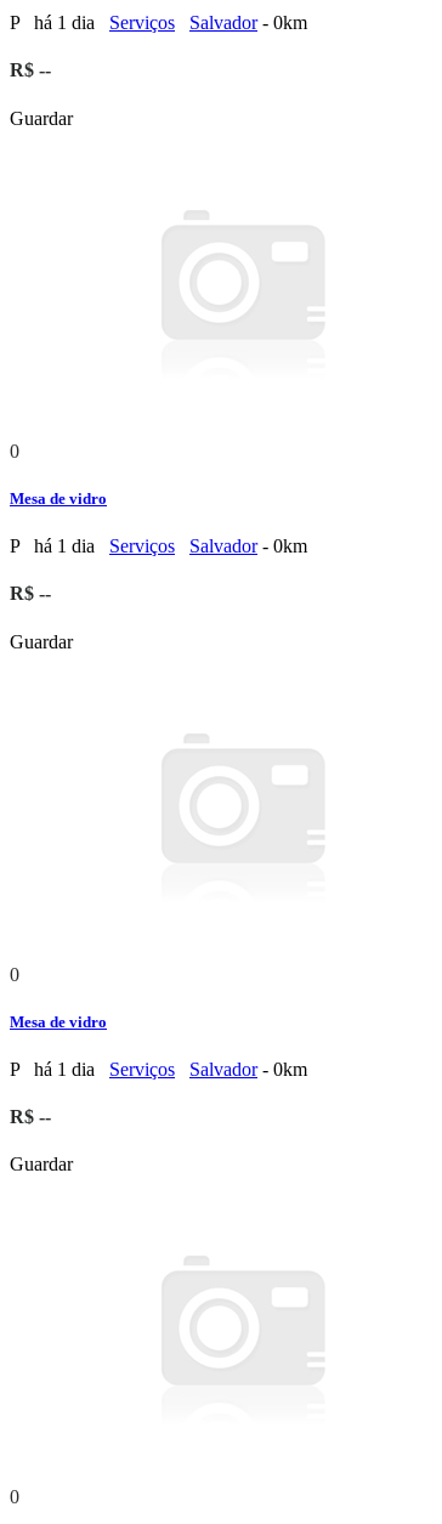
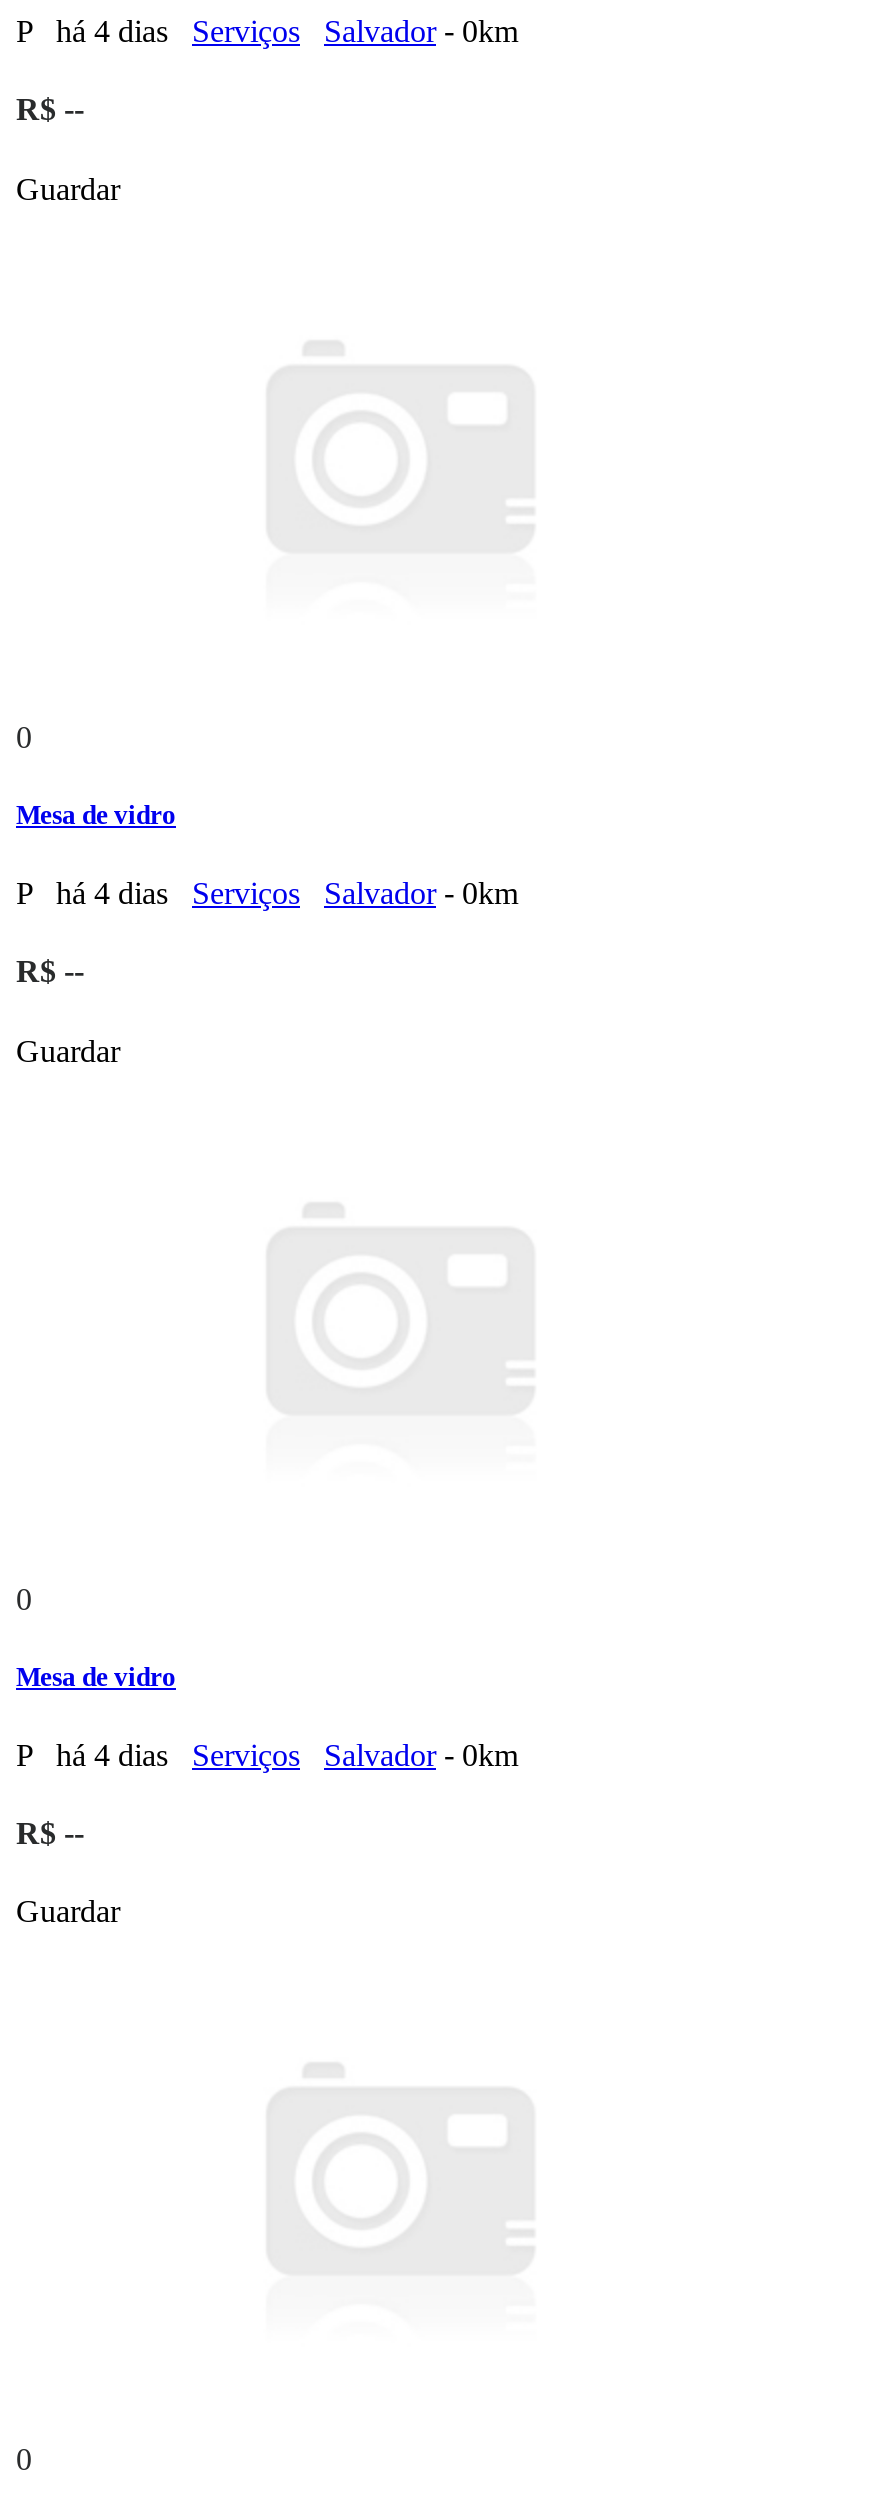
[10,12,175,33] P há 1 dia Serviços -> [16,14,300,48] P há 4 dias Serviços
[10,536,175,556] P há 1 dia Serviços -> [16,876,300,910] P há 4 dias Serviços
[10,1059,175,1079] P há 1 dia Serviços -> [16,1738,300,1772] P há 4 dias Serviços

